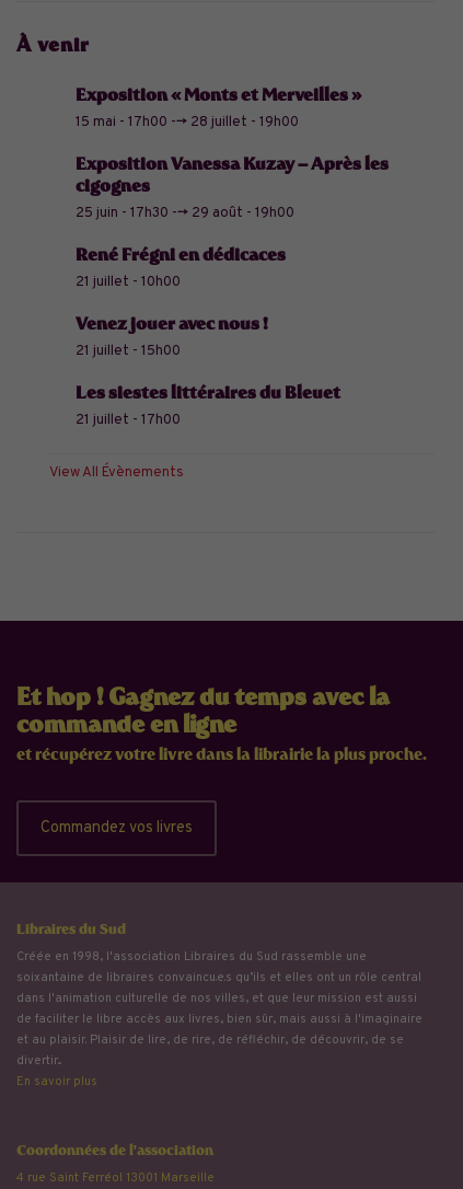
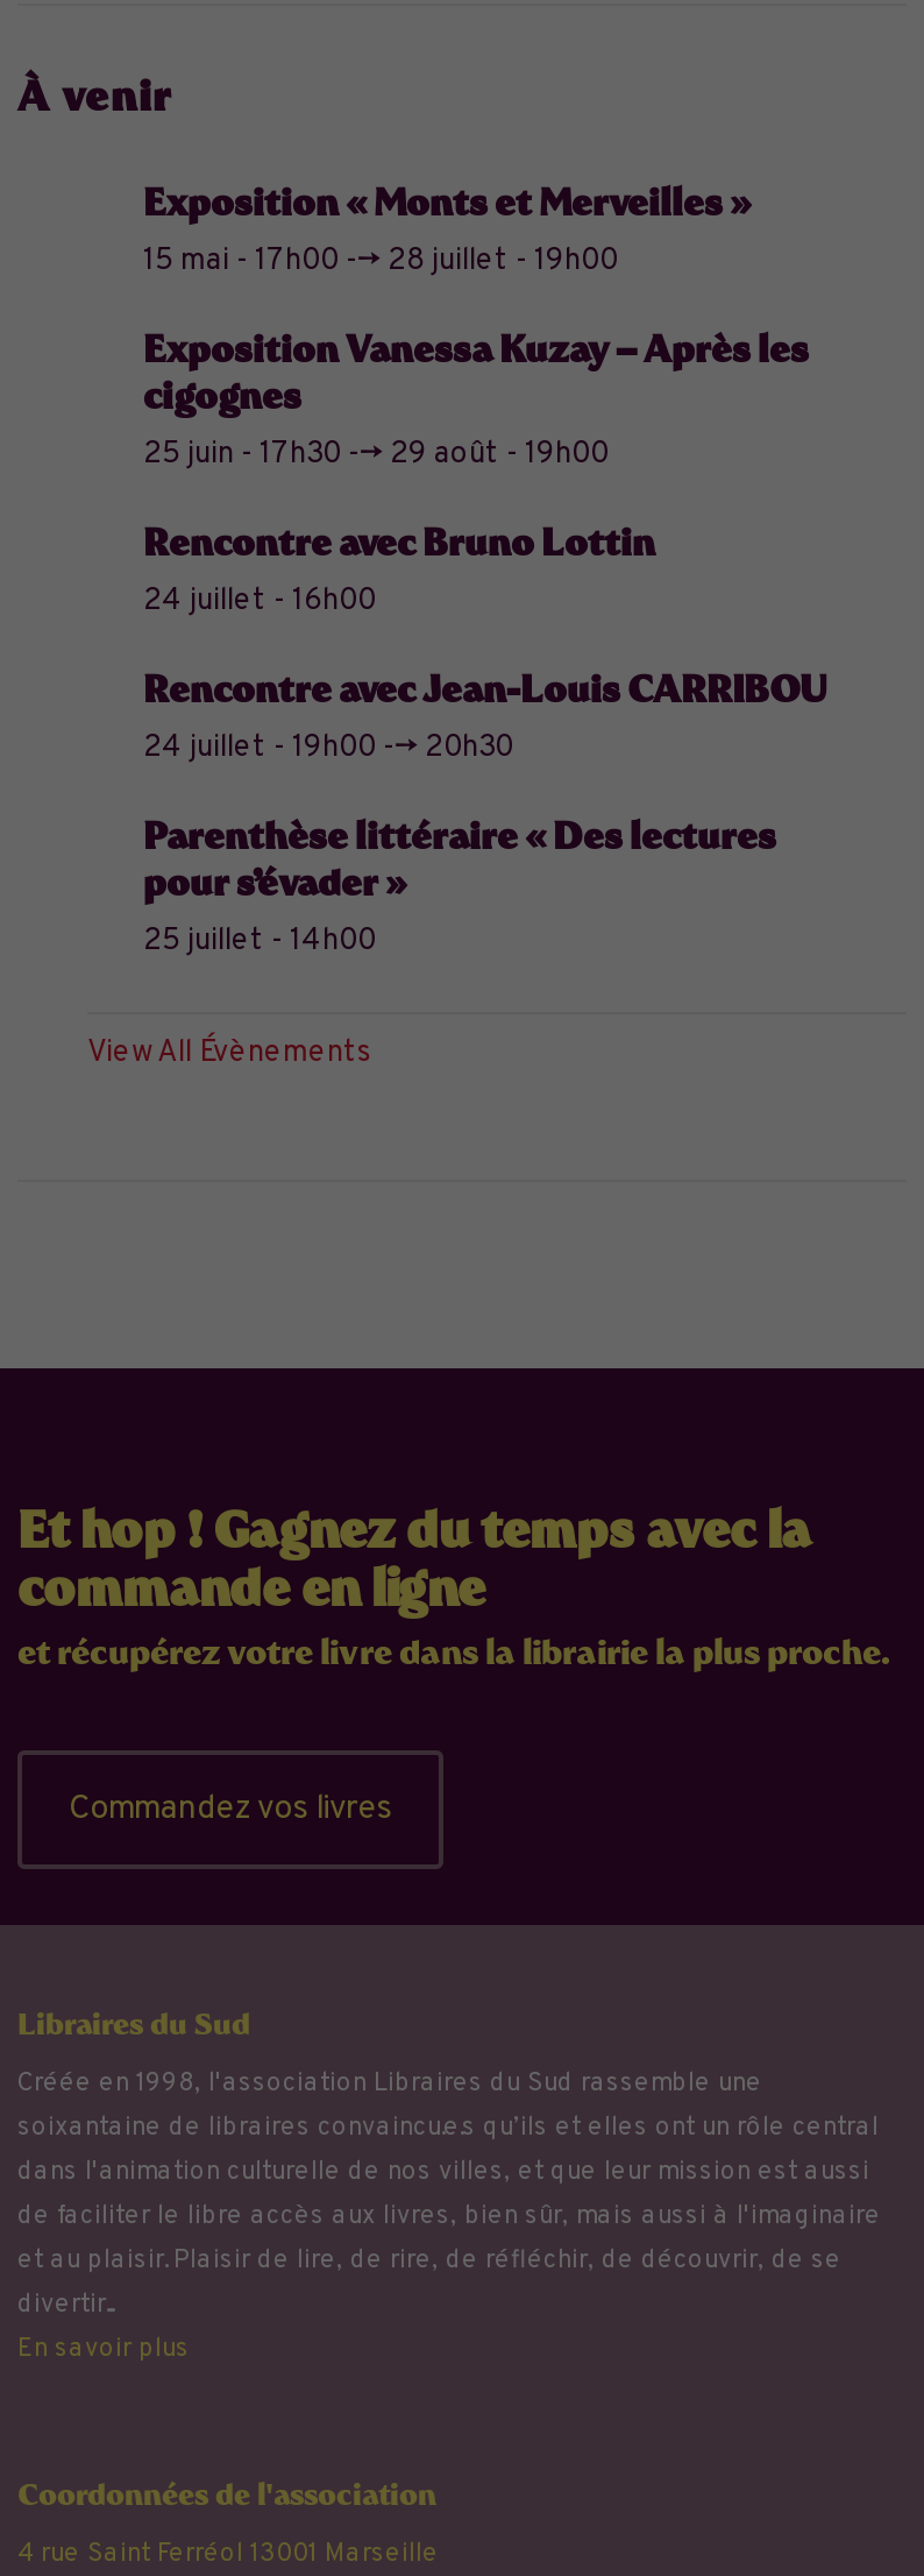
[76,244,286,291] René Frégni en dédicaces | 21 juillet - 10h00 -> [143,520,655,620] Rencontre avec Bruno Lottin | 24 juillet - 16h00
[76,313,268,360] Venez jouer avec nous ! | 21 juillet - 15h00 -> [143,667,827,767] Rencontre avec Jean-Louis CARRIBOU | 24 juillet - 19h00 --> 20h30
[76,382,340,429] Les siestes littéraires du Bleuet | 21 juillet - 17h00 -> [143,813,776,960] Parenthèse littéraire « Des lectures | pour s’évader » | 25 juillet - 14h00

